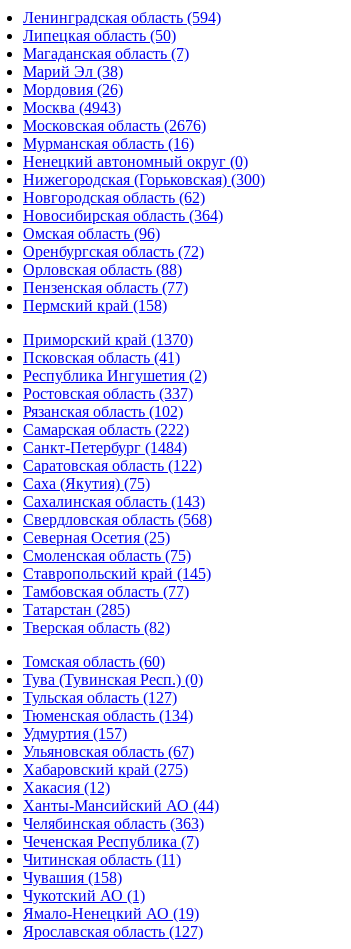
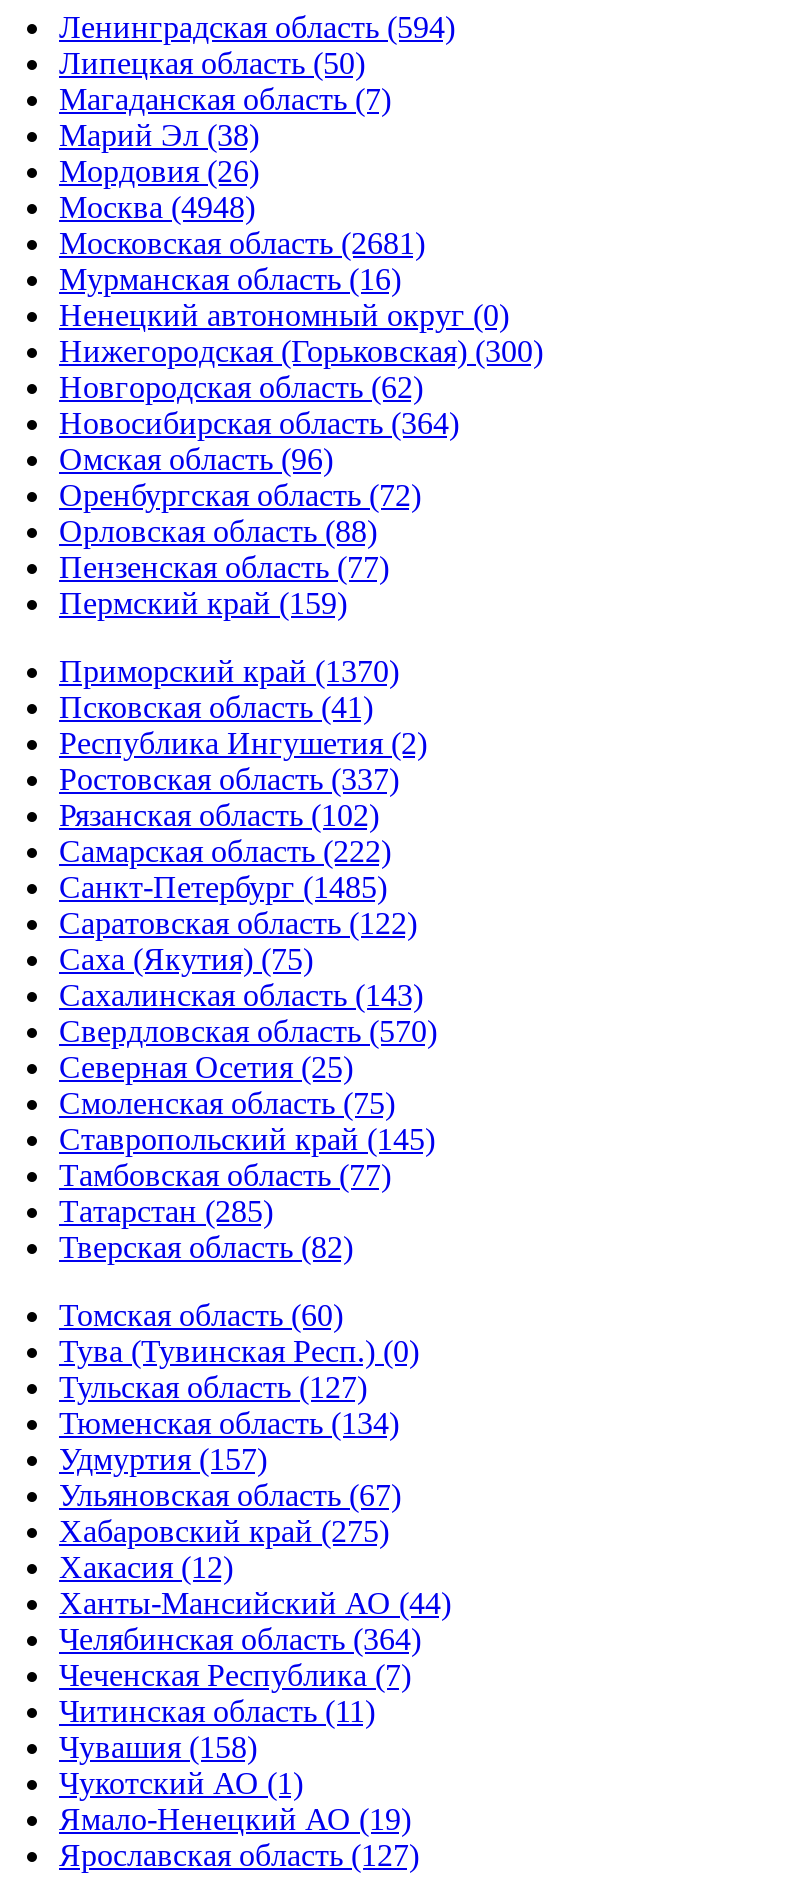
[23,99,121,116] Москва (4943) -> [59,190,255,224] Москва (4948)
[23,117,206,134] Московская область (2676) -> [59,226,425,260] Московская область (2681)
[23,297,167,314] Пермский край (158) -> [59,586,347,620] Пермский край (159)
[23,439,187,456] Санкт-Петербург (1484) -> [59,870,387,904] Санкт-Петербург (1485)
[23,511,212,528] Свердловская область (568) -> [59,1014,437,1048] Свердловская область (570)
[23,815,204,832] Челябинская область (363) -> [59,1622,421,1656] Челябинская область (364)

